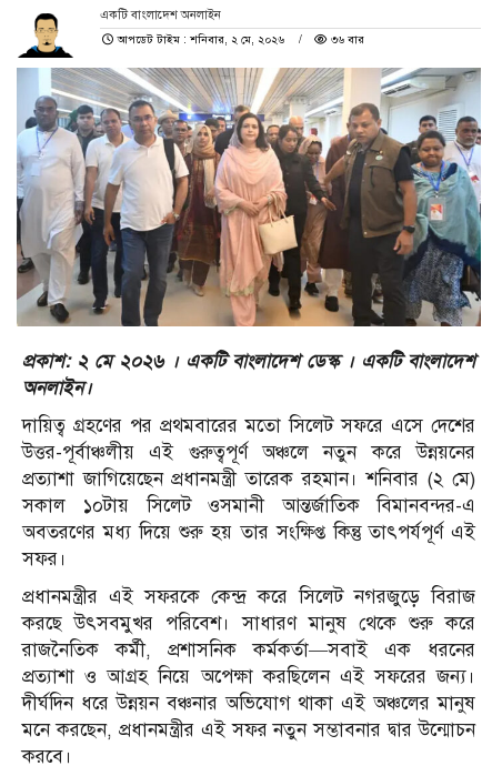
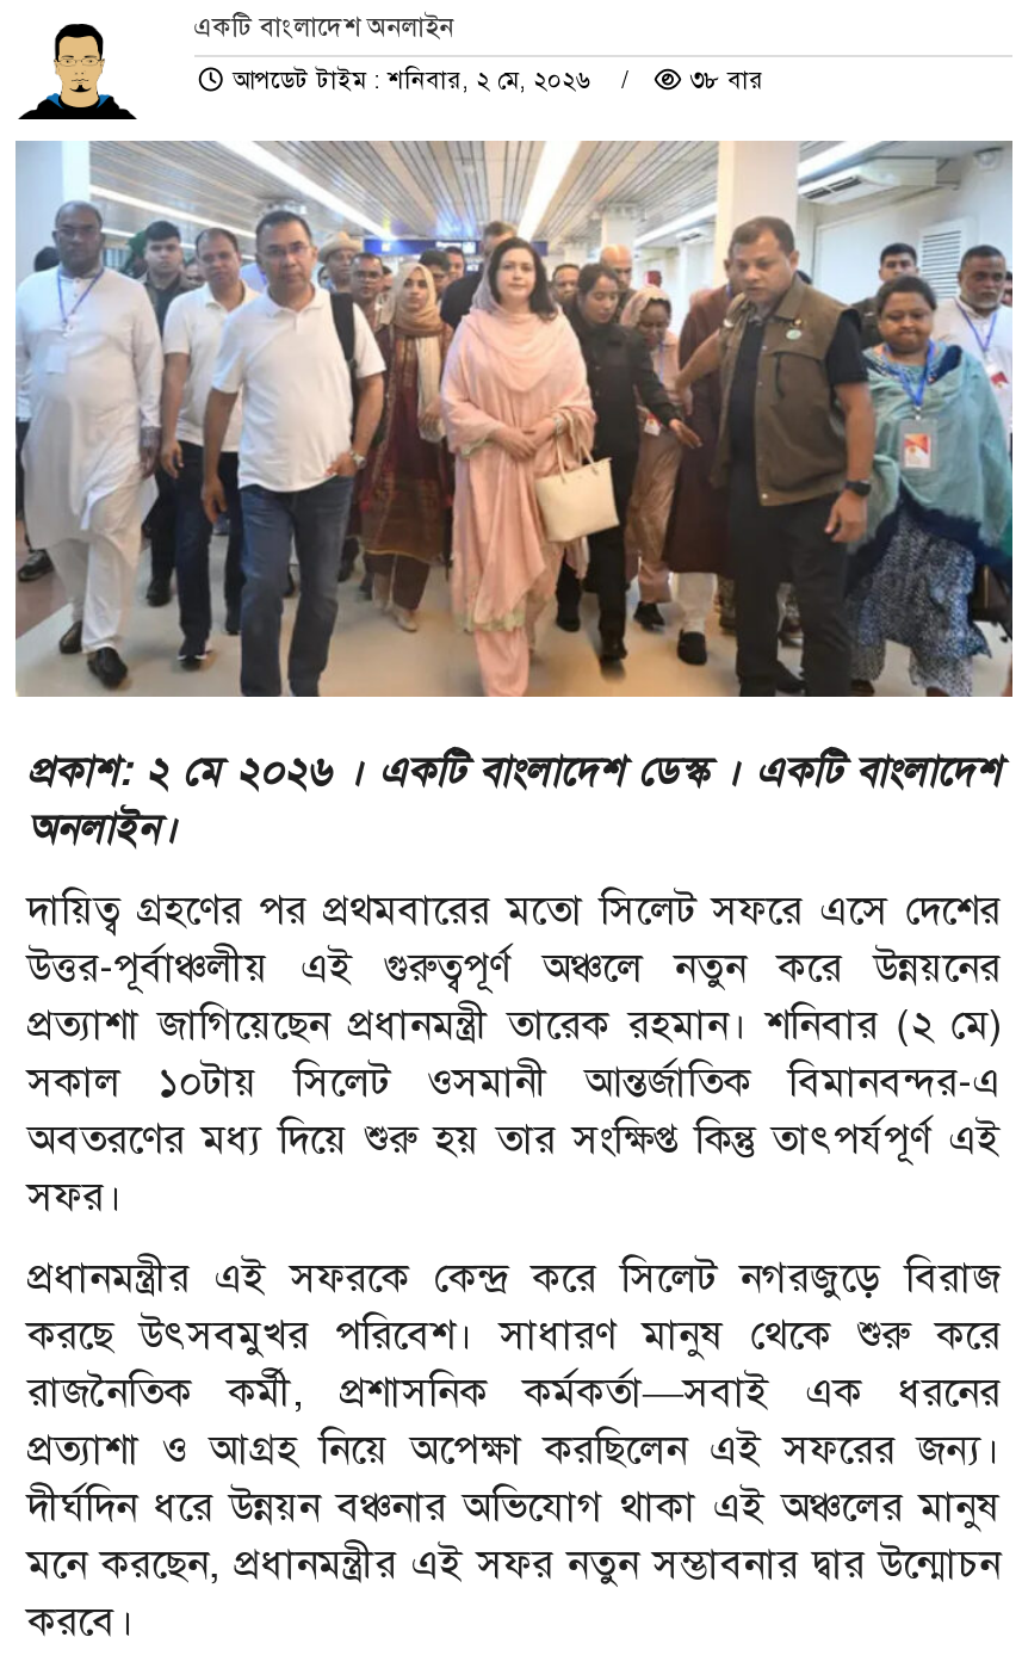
[327,32,364,47] ৩৬ বার -> [683,64,764,95] ৩৮ বার

